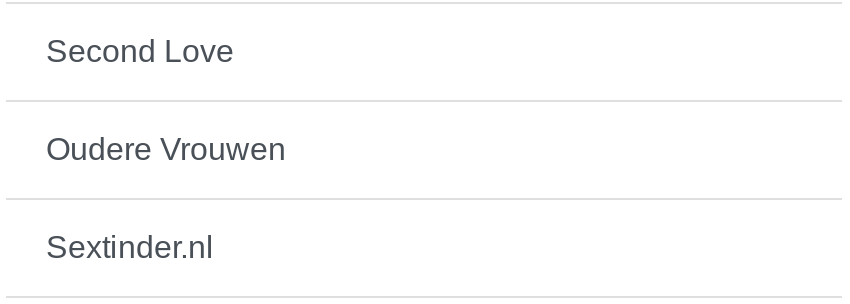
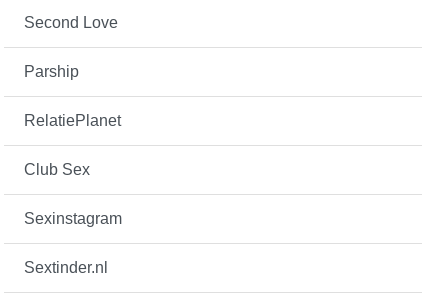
[46,133,286,167] Oudere Vrouwen -> [24,63,122,227] Parship | RelatiePlanet | Club Sex | Sexinstagram

